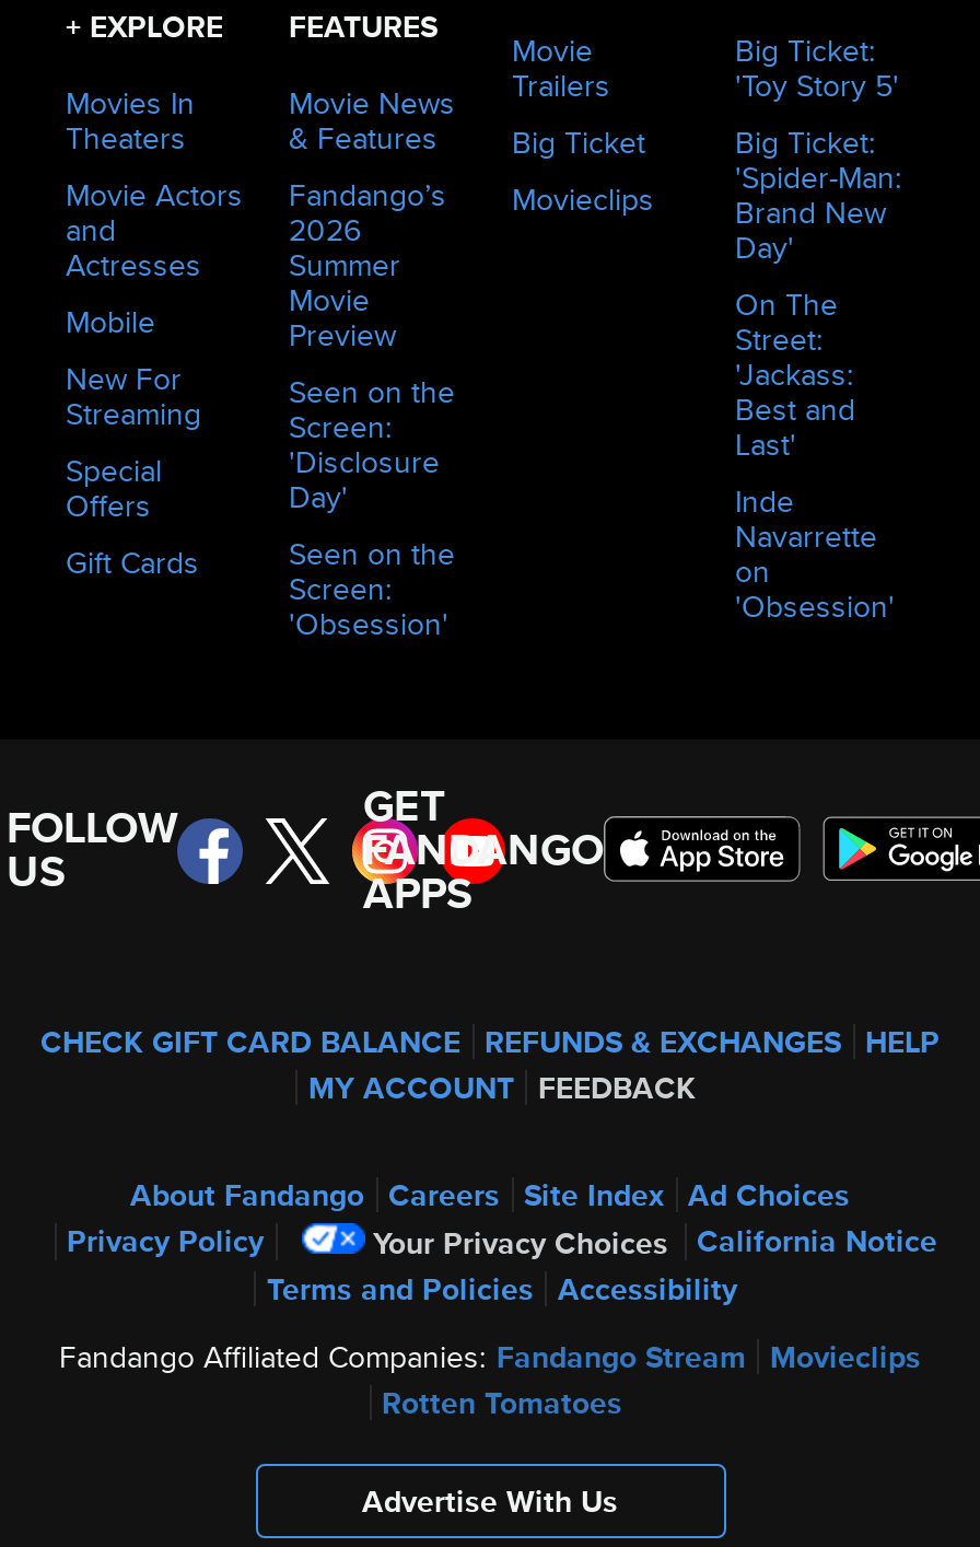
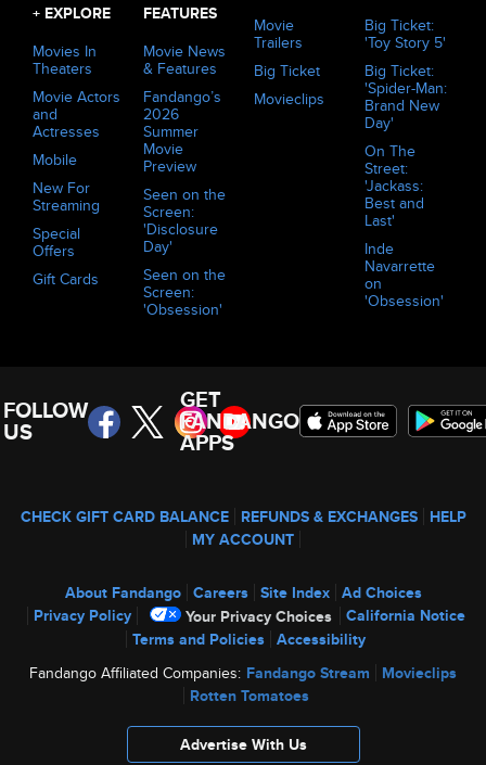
[308,1066,696,1109] MY ACCOUNT FEEDBACK -> [192,528,294,550] MY ACCOUNT

